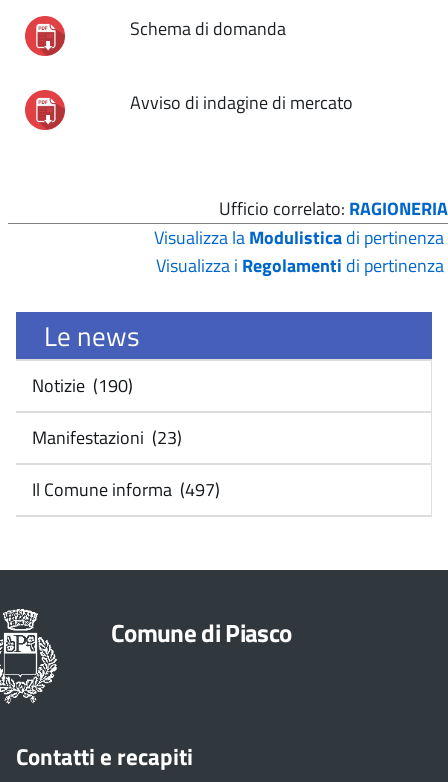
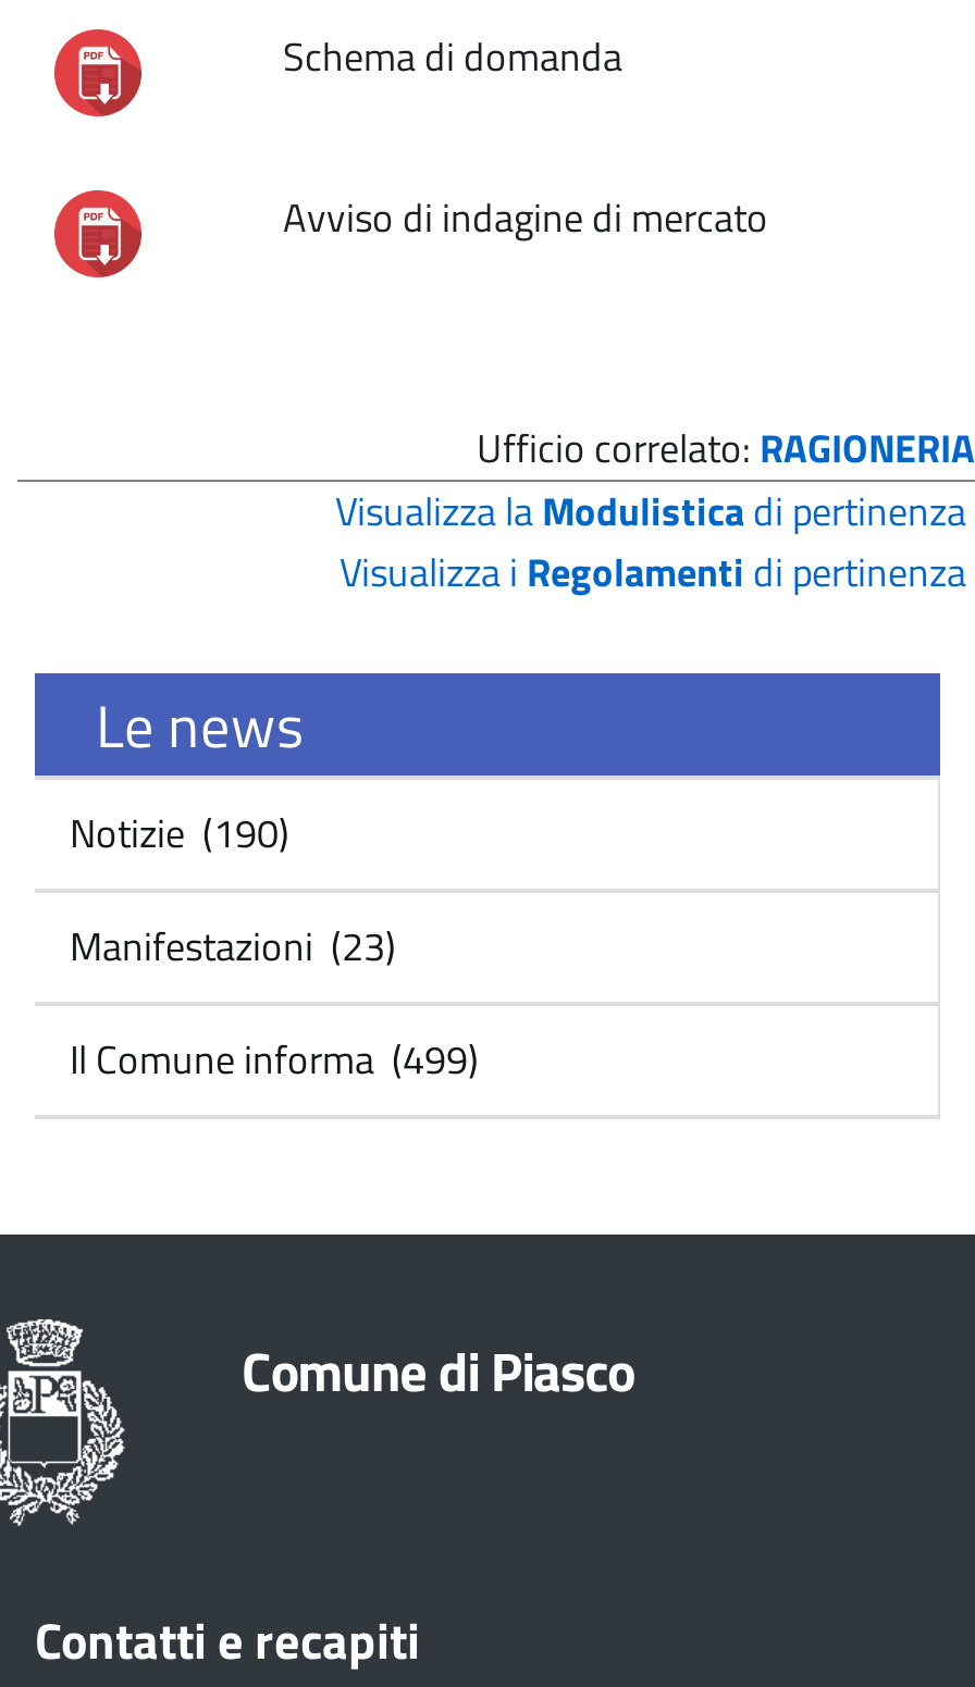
[28,476,220,503] Il Comune informa (497) -> [61,1030,479,1089] Il Comune informa (499)

